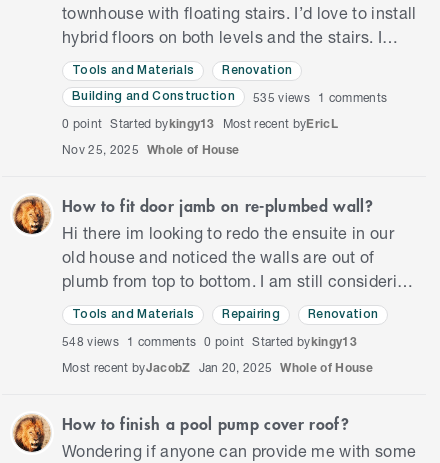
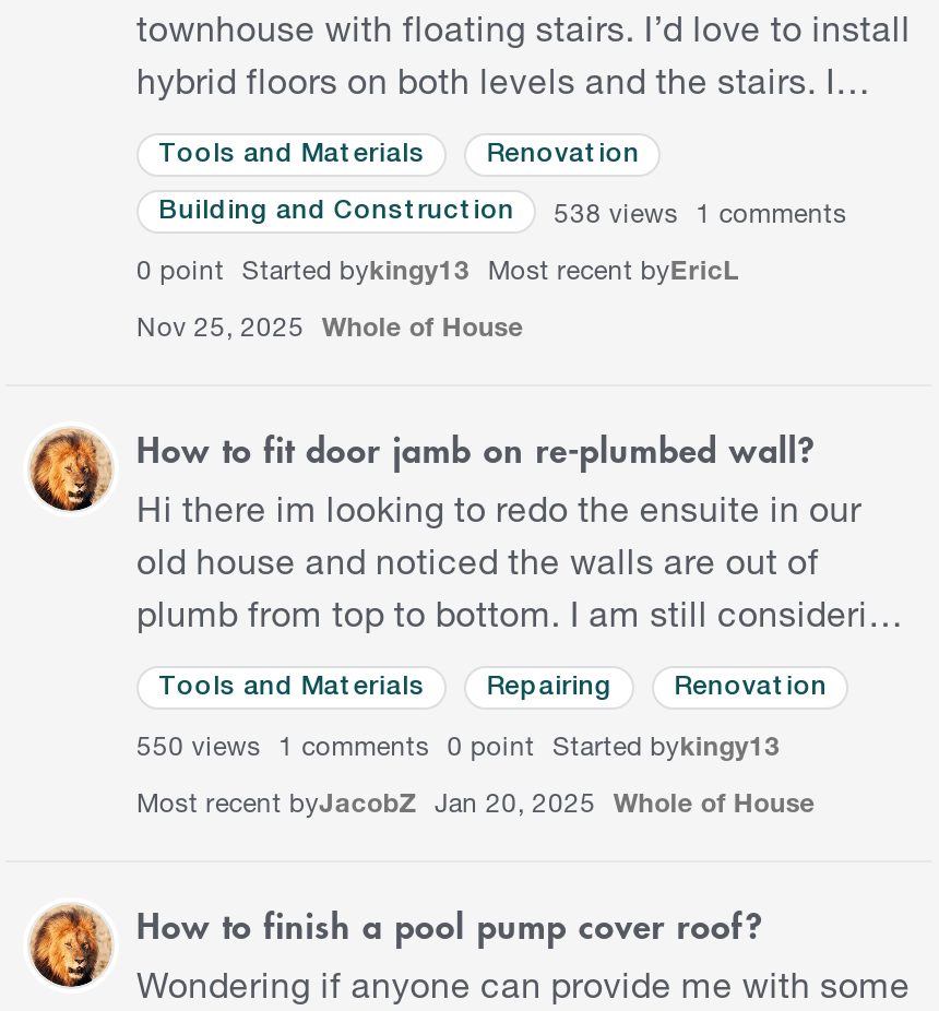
[253,90,387,105] 535 views 1 comments -> [554,197,847,229] 538 views 1 comments
[62,334,357,349] 548 views 1 comments 0 point Started bykingy13 -> [136,729,781,762] 550 views 1 comments 0 point Started bykingy13

